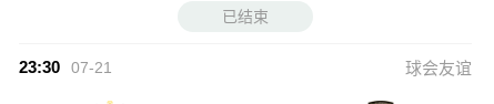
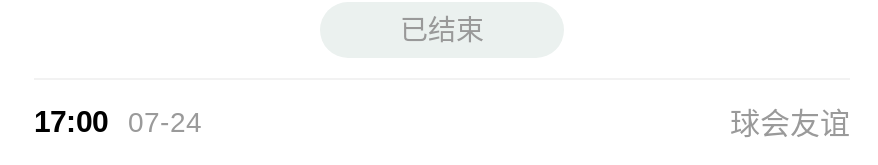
[19,58,60,76] 23:30 -> [34,104,108,138] 17:00
[71,59,112,76] 07-21 -> [128,106,202,138] 07-24

